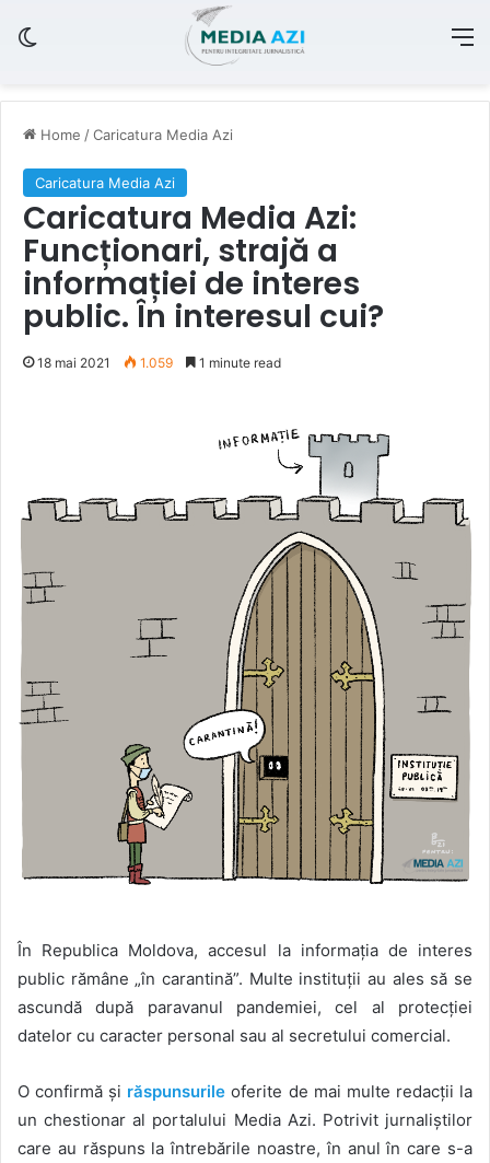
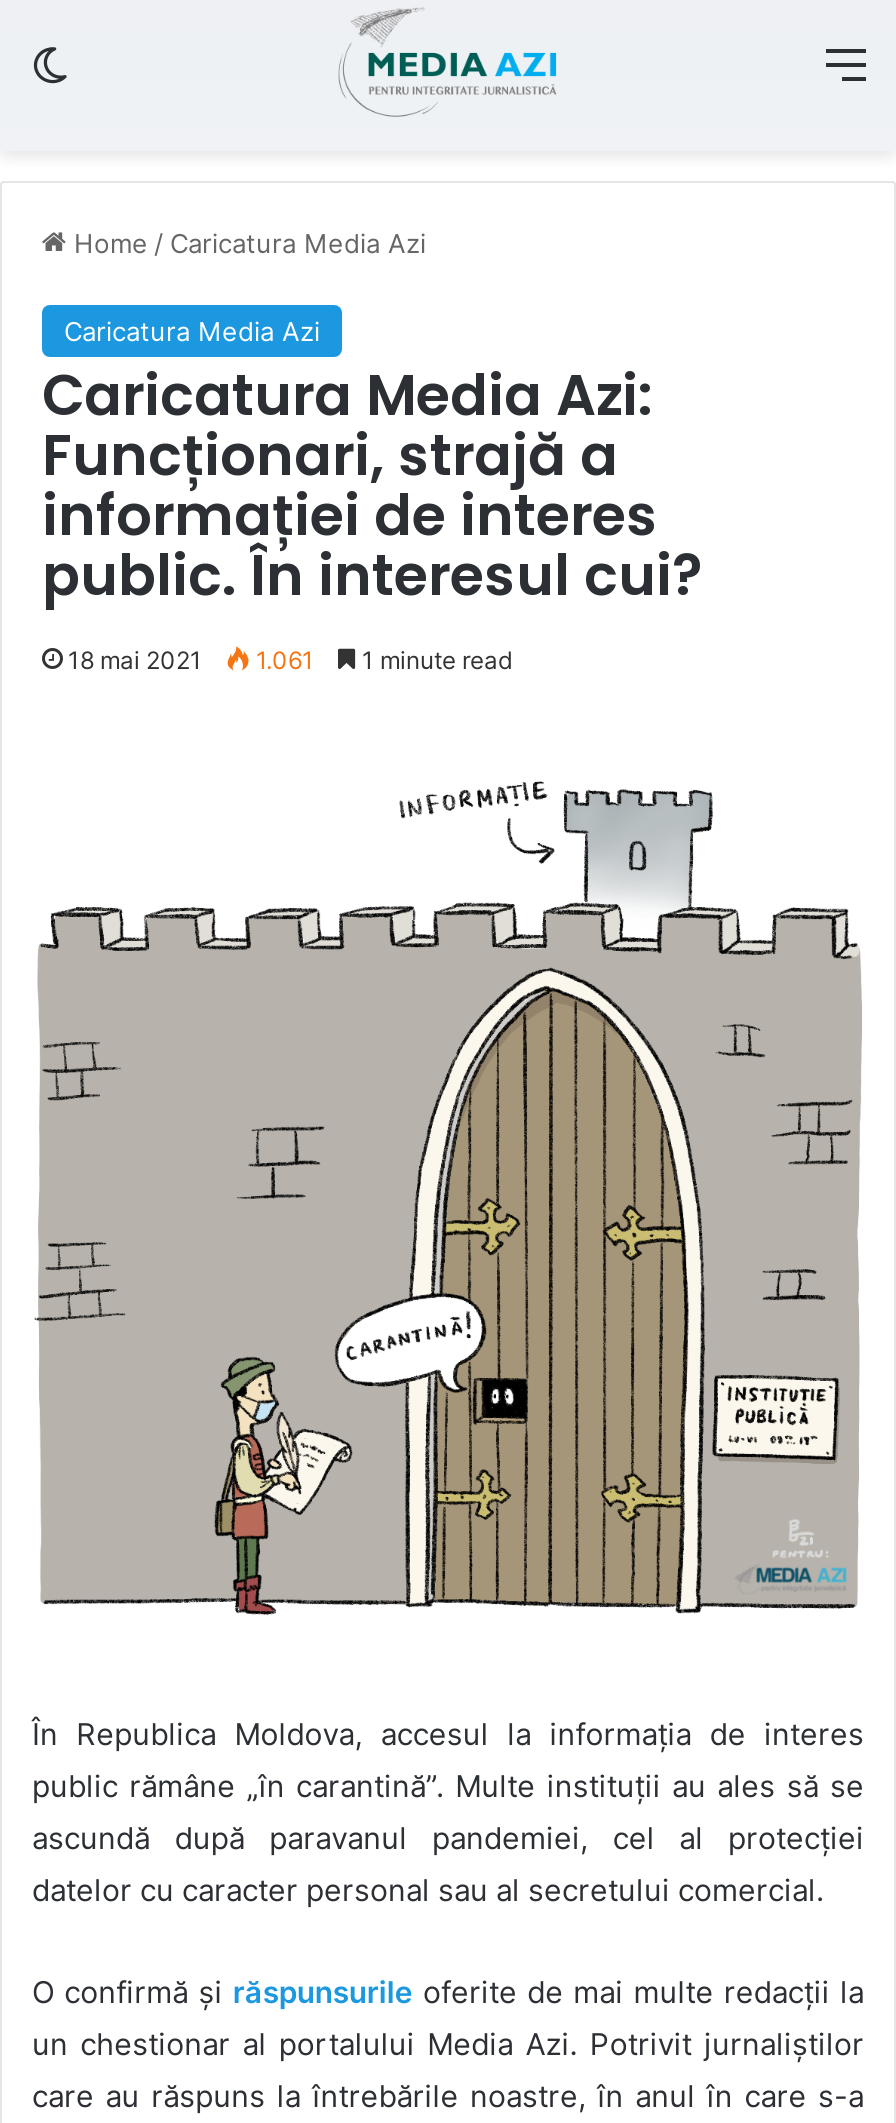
[37,354,281,371] 18 mai 2021 1.059 1 minute read -> [68,645,512,675] 18 mai 2021 1.061 1 minute read

